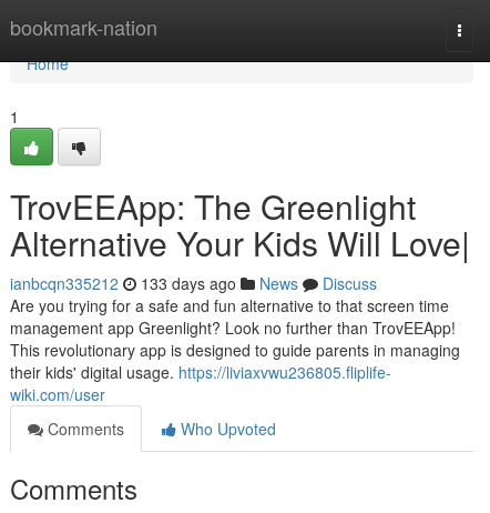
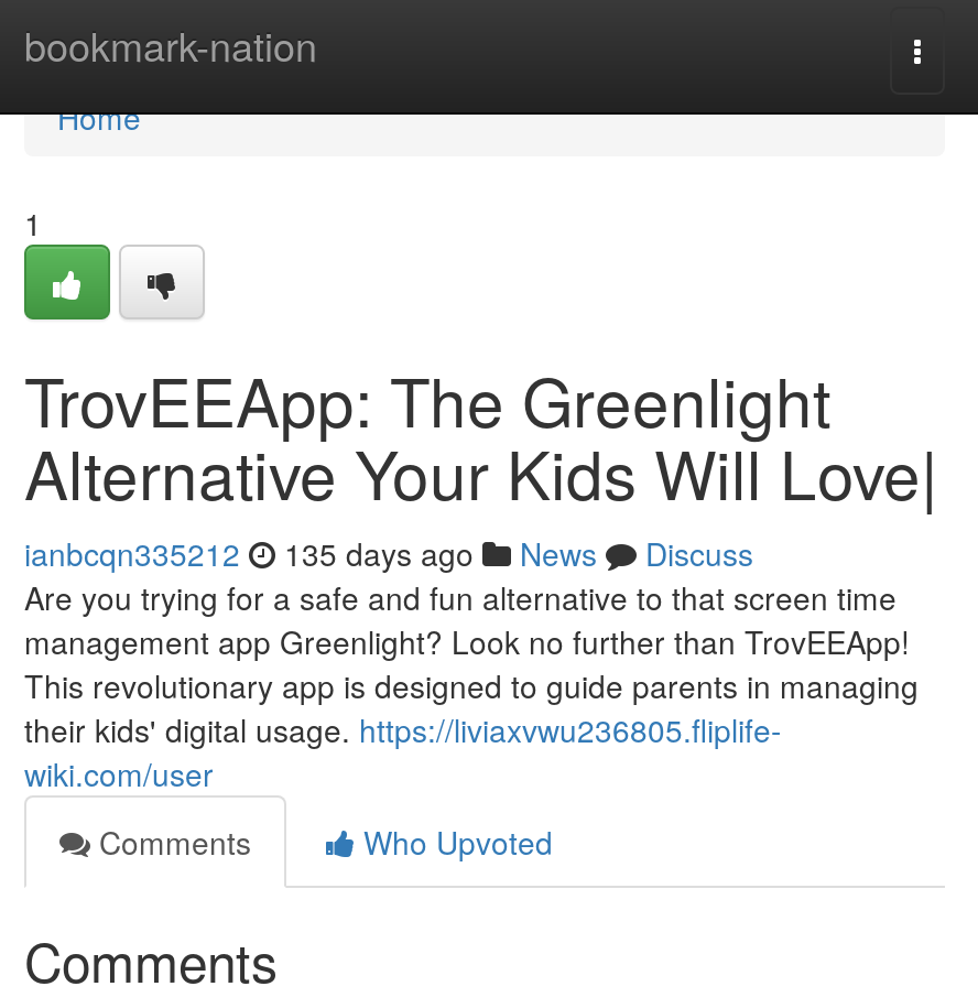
[10,272,377,294] ianbcqn335212 133 days ago News Discuss -> [24,531,753,575] ianbcqn335212 135 days ago News Discuss

